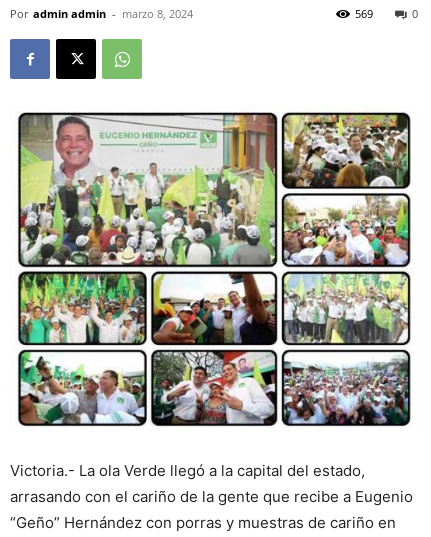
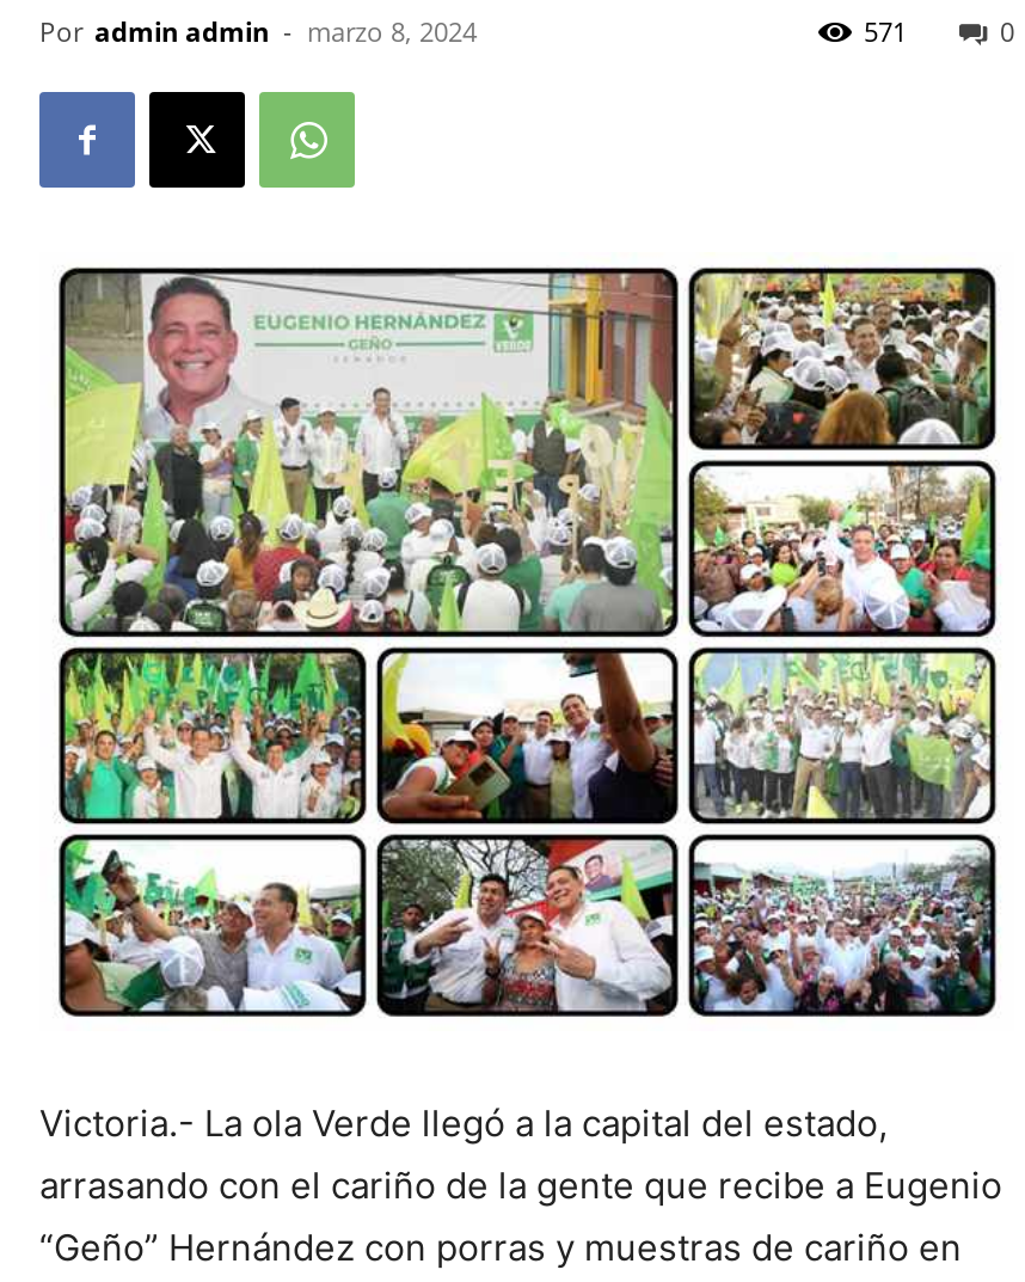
[355,6,373,21] 569 -> [864,13,907,49] 571

